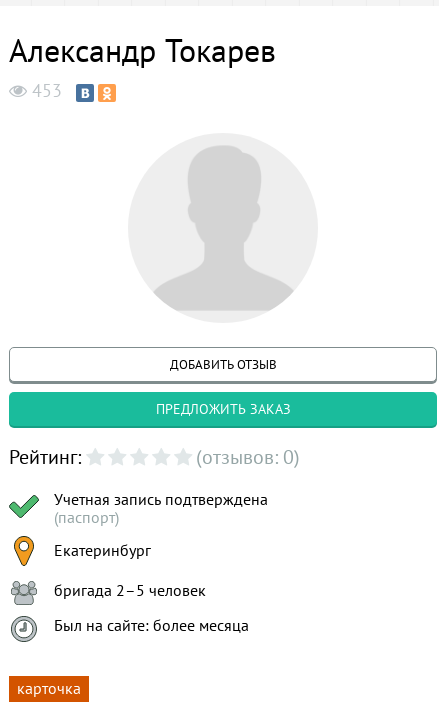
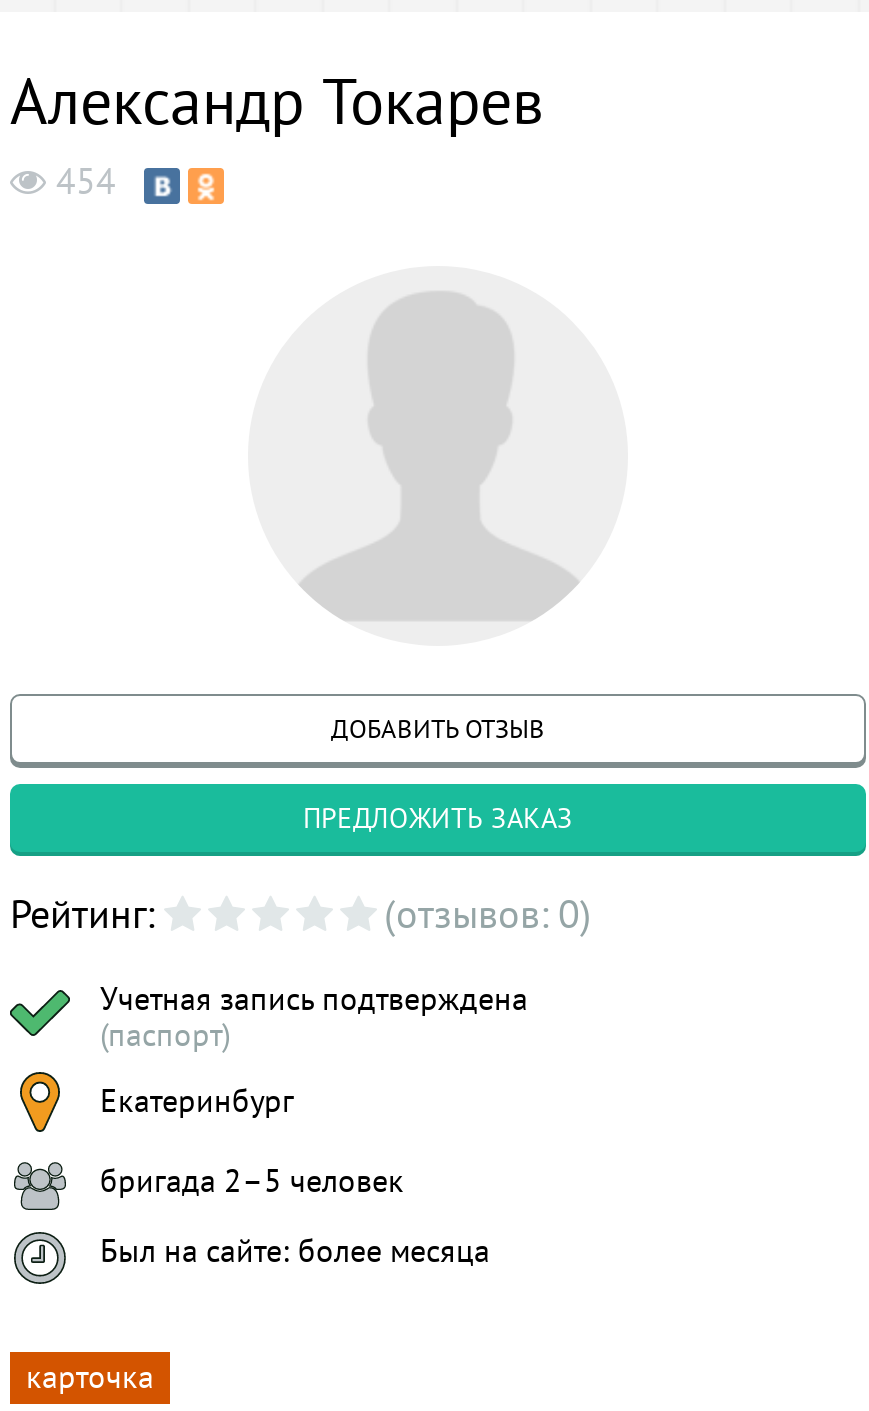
[27,79,62,102] 453 -> [46,158,116,204] 454

